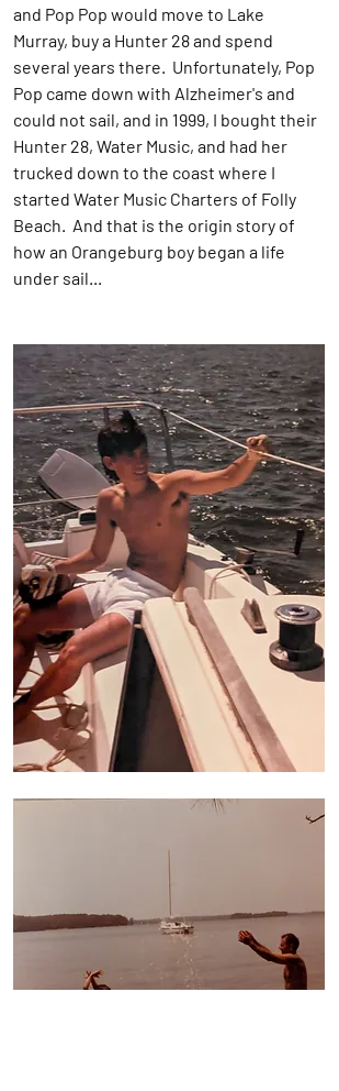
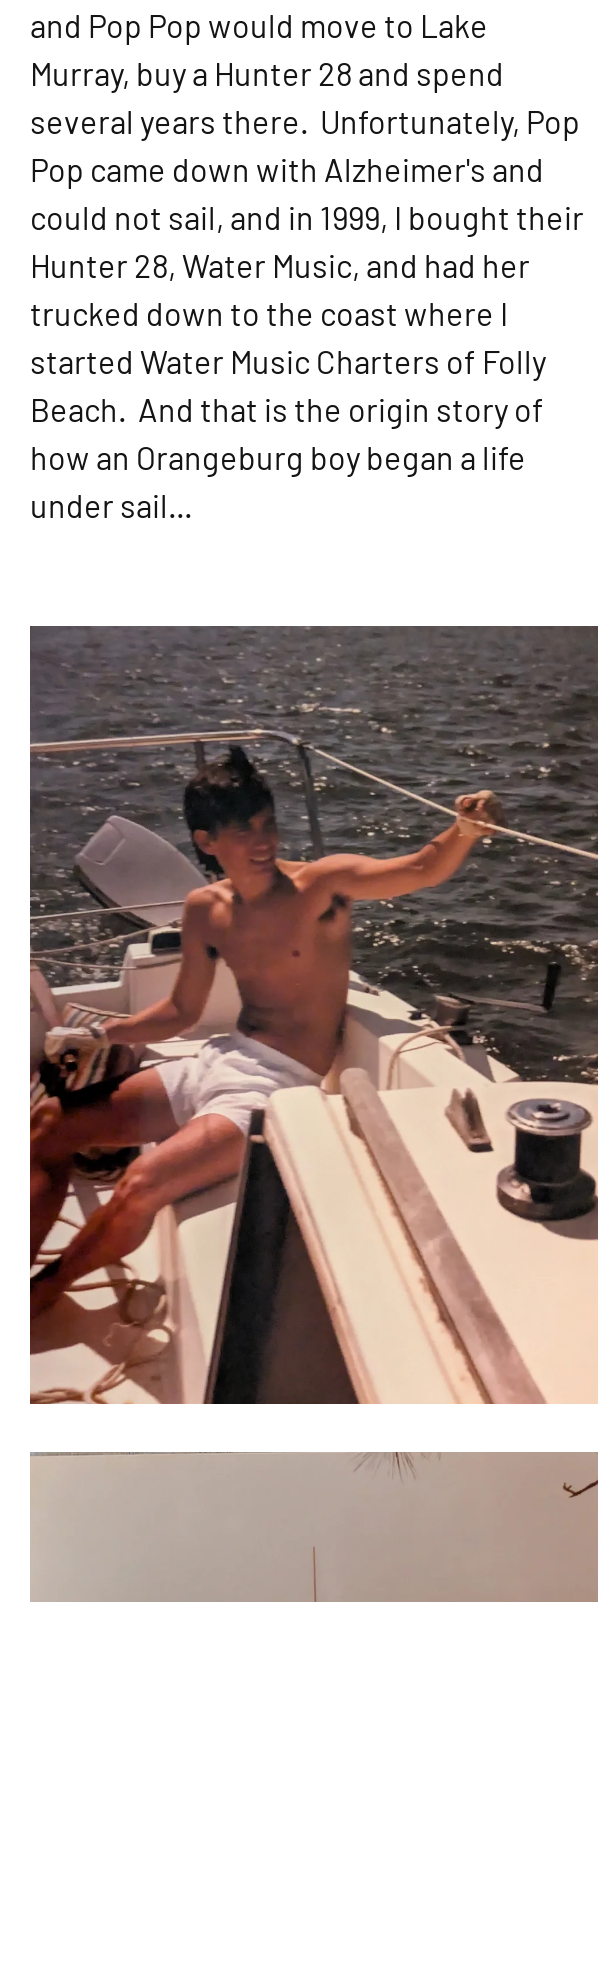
[12,881,326,991] [image] -> none

